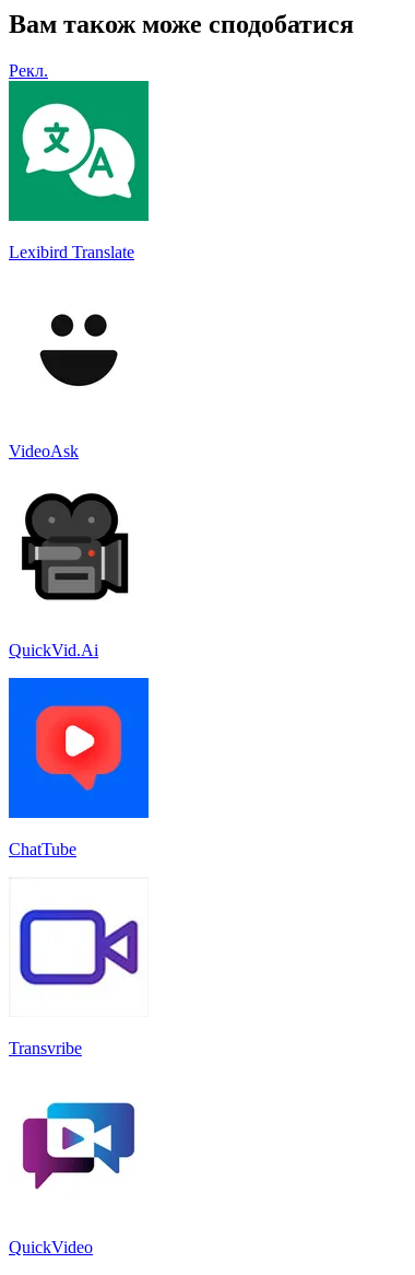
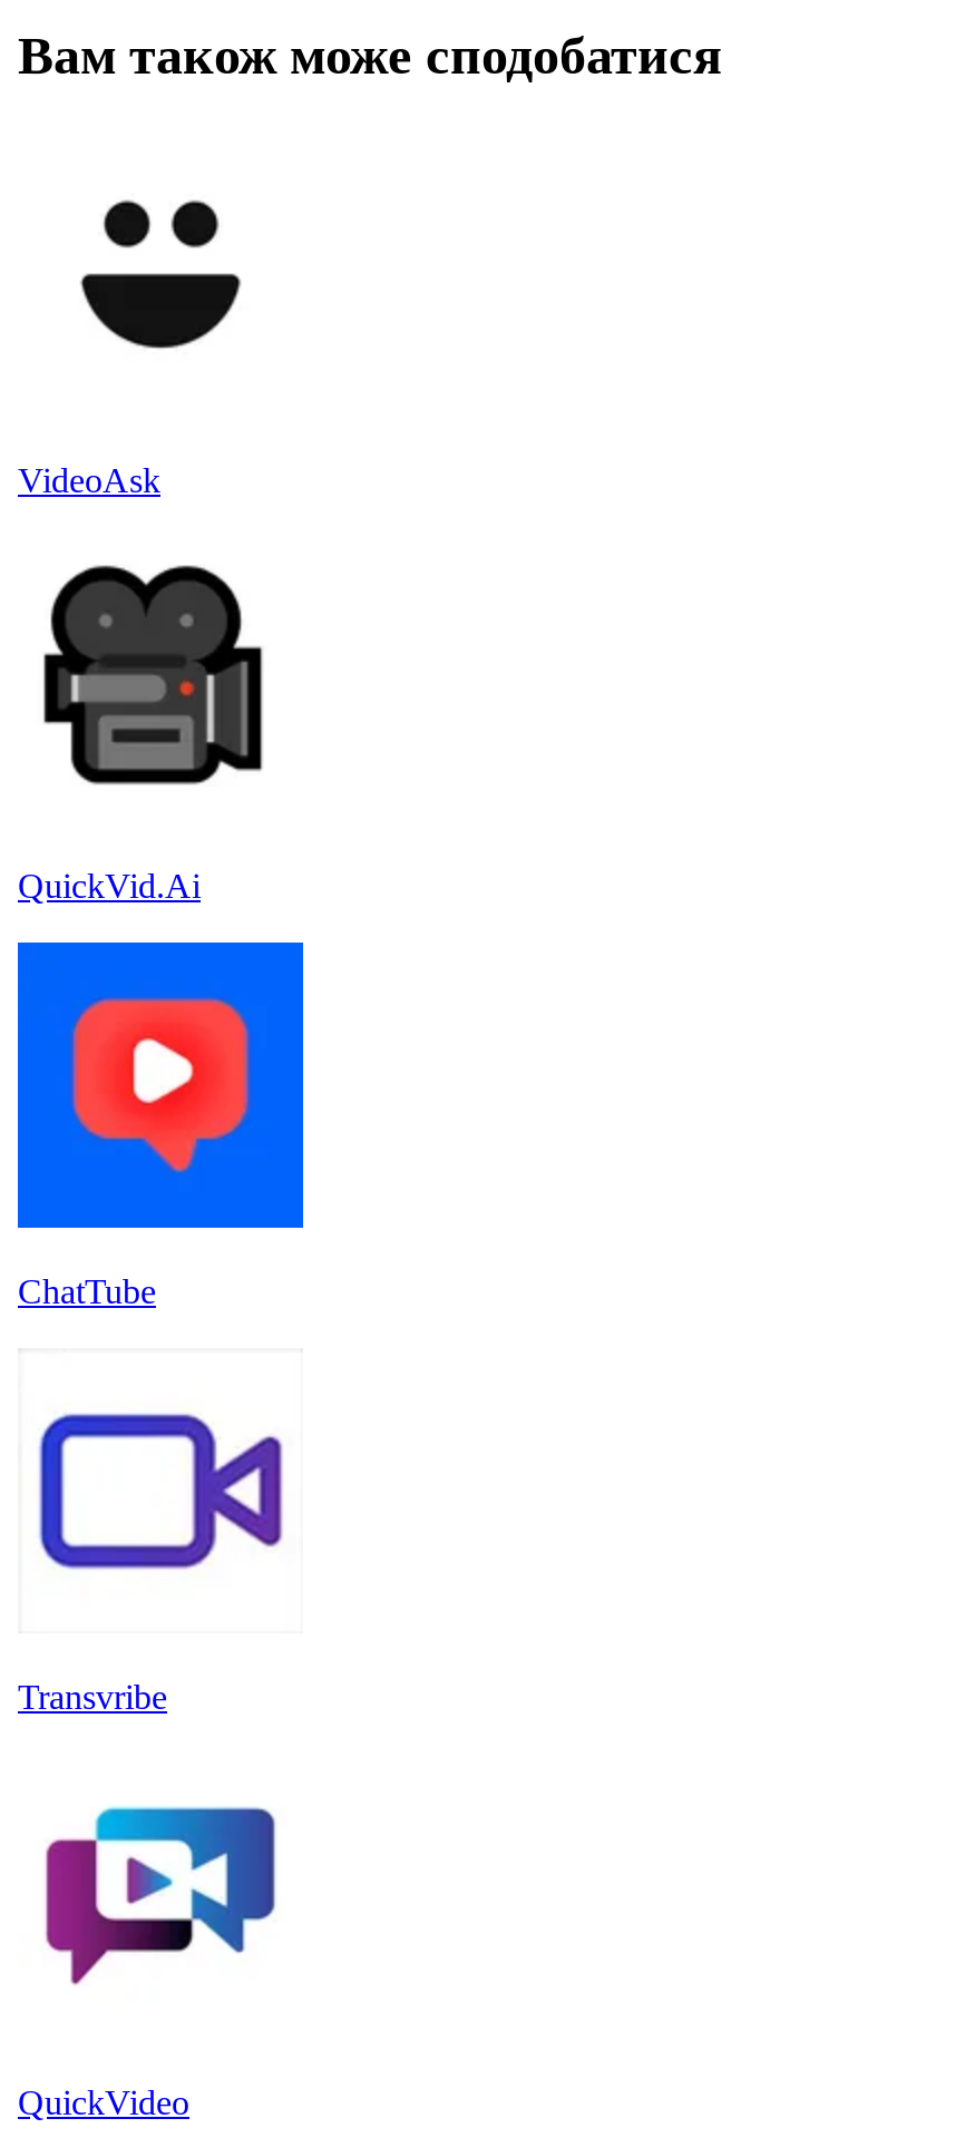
[9,61,48,79] Рекл. -> none
[8,80,150,261] [image] | Lexibird Translate -> none

